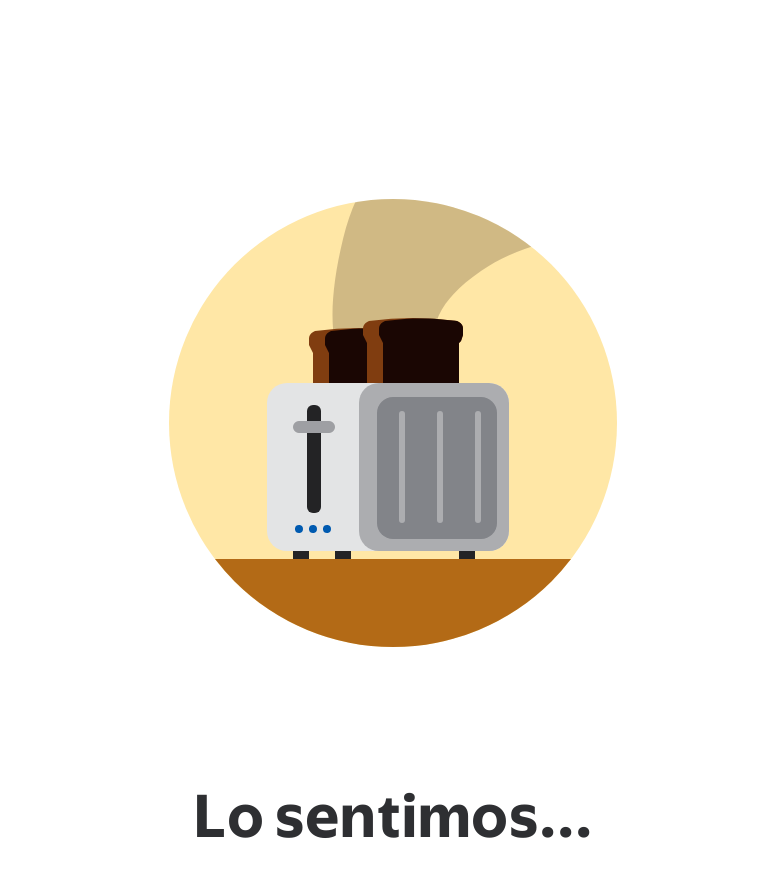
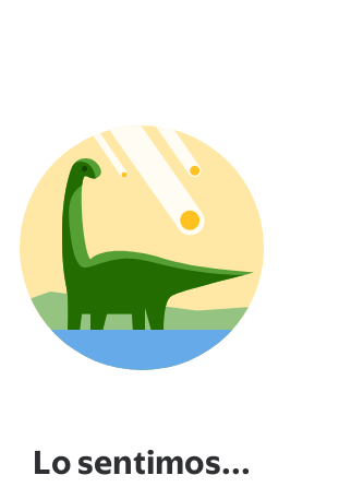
[191,199,593,649] [image] -> [31,127,253,371] [image]

